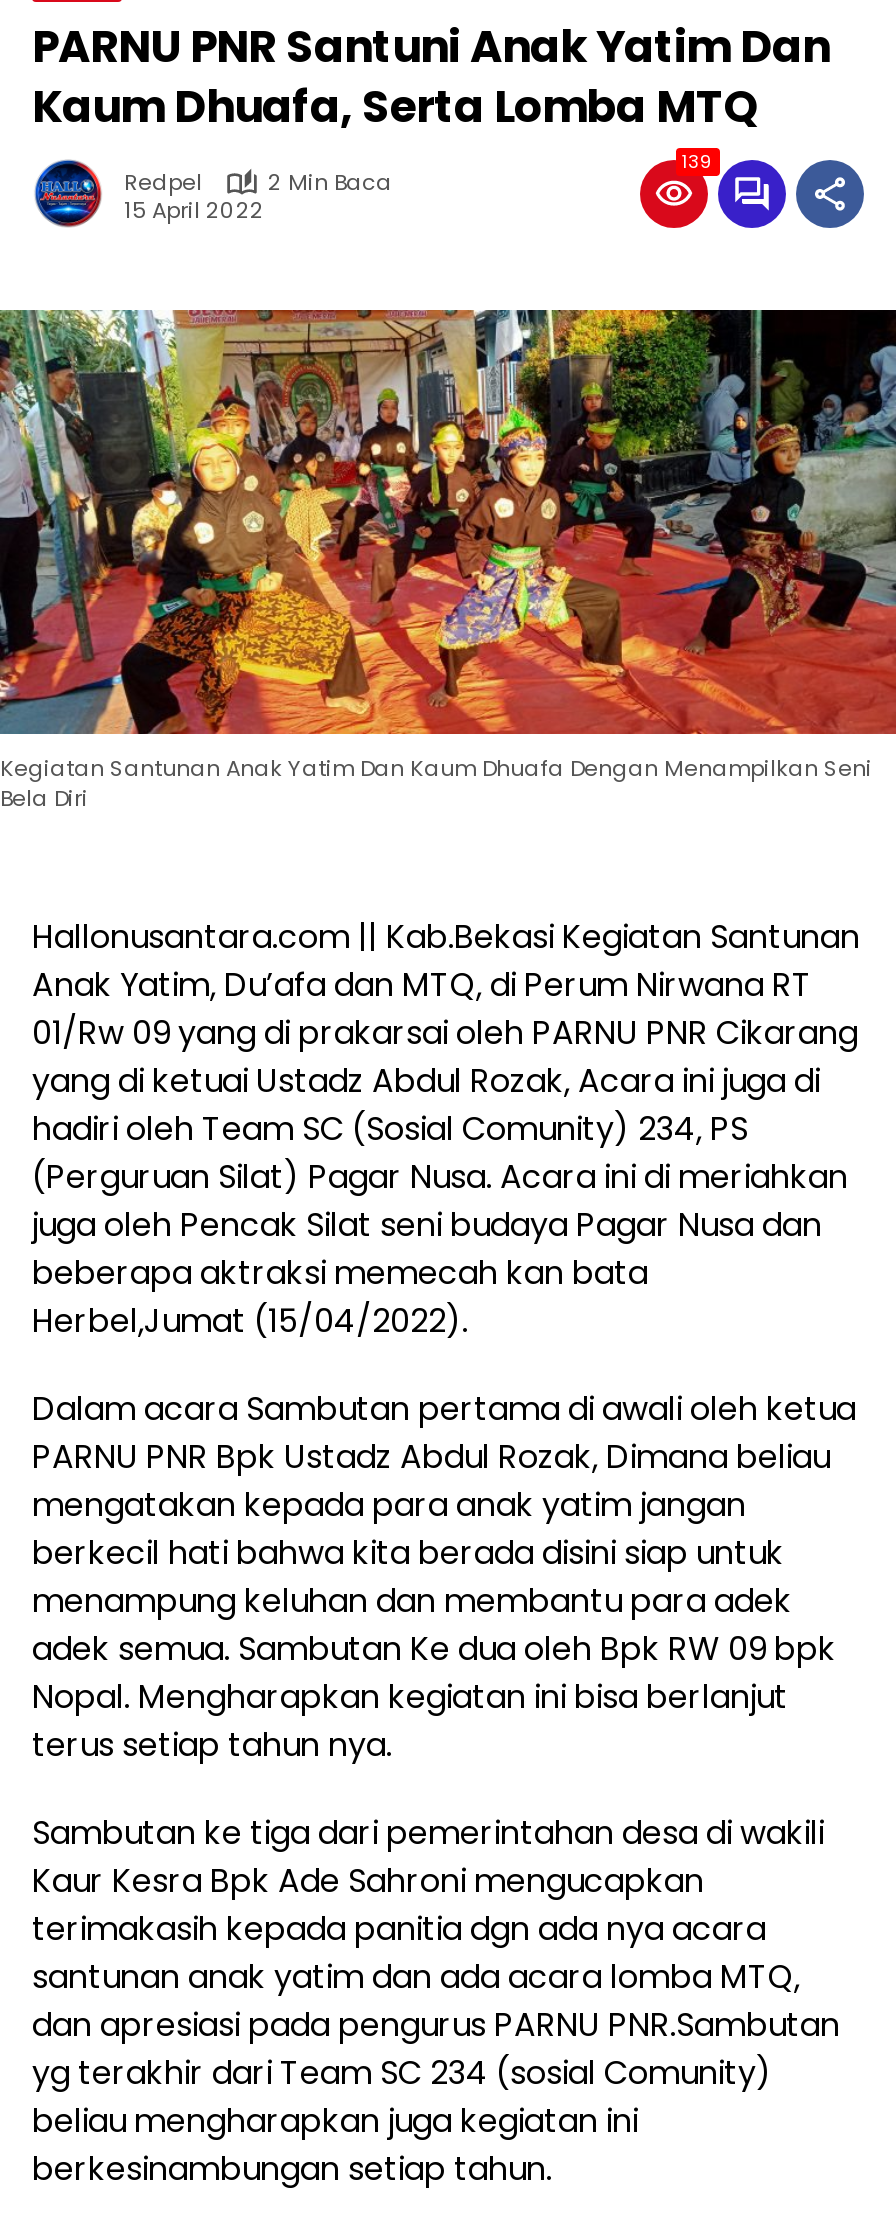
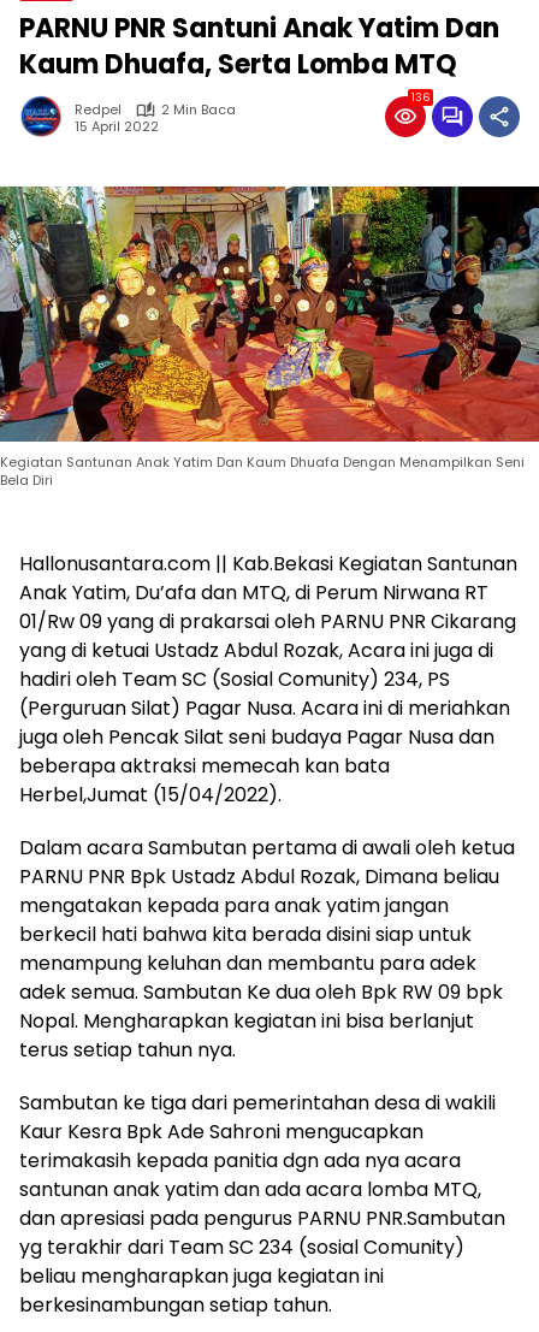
[682,150,714,174] 139 -> [411,90,430,105] 136

